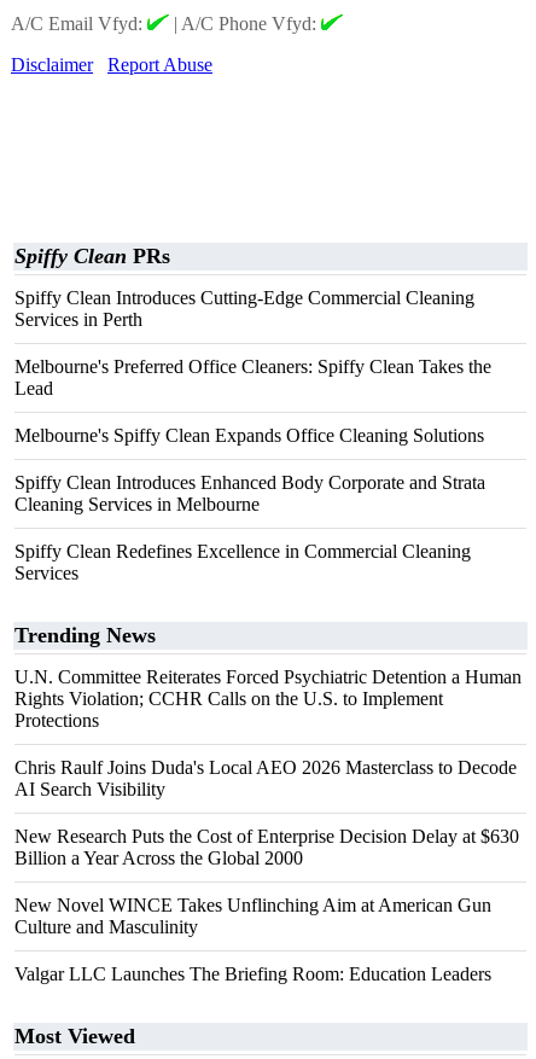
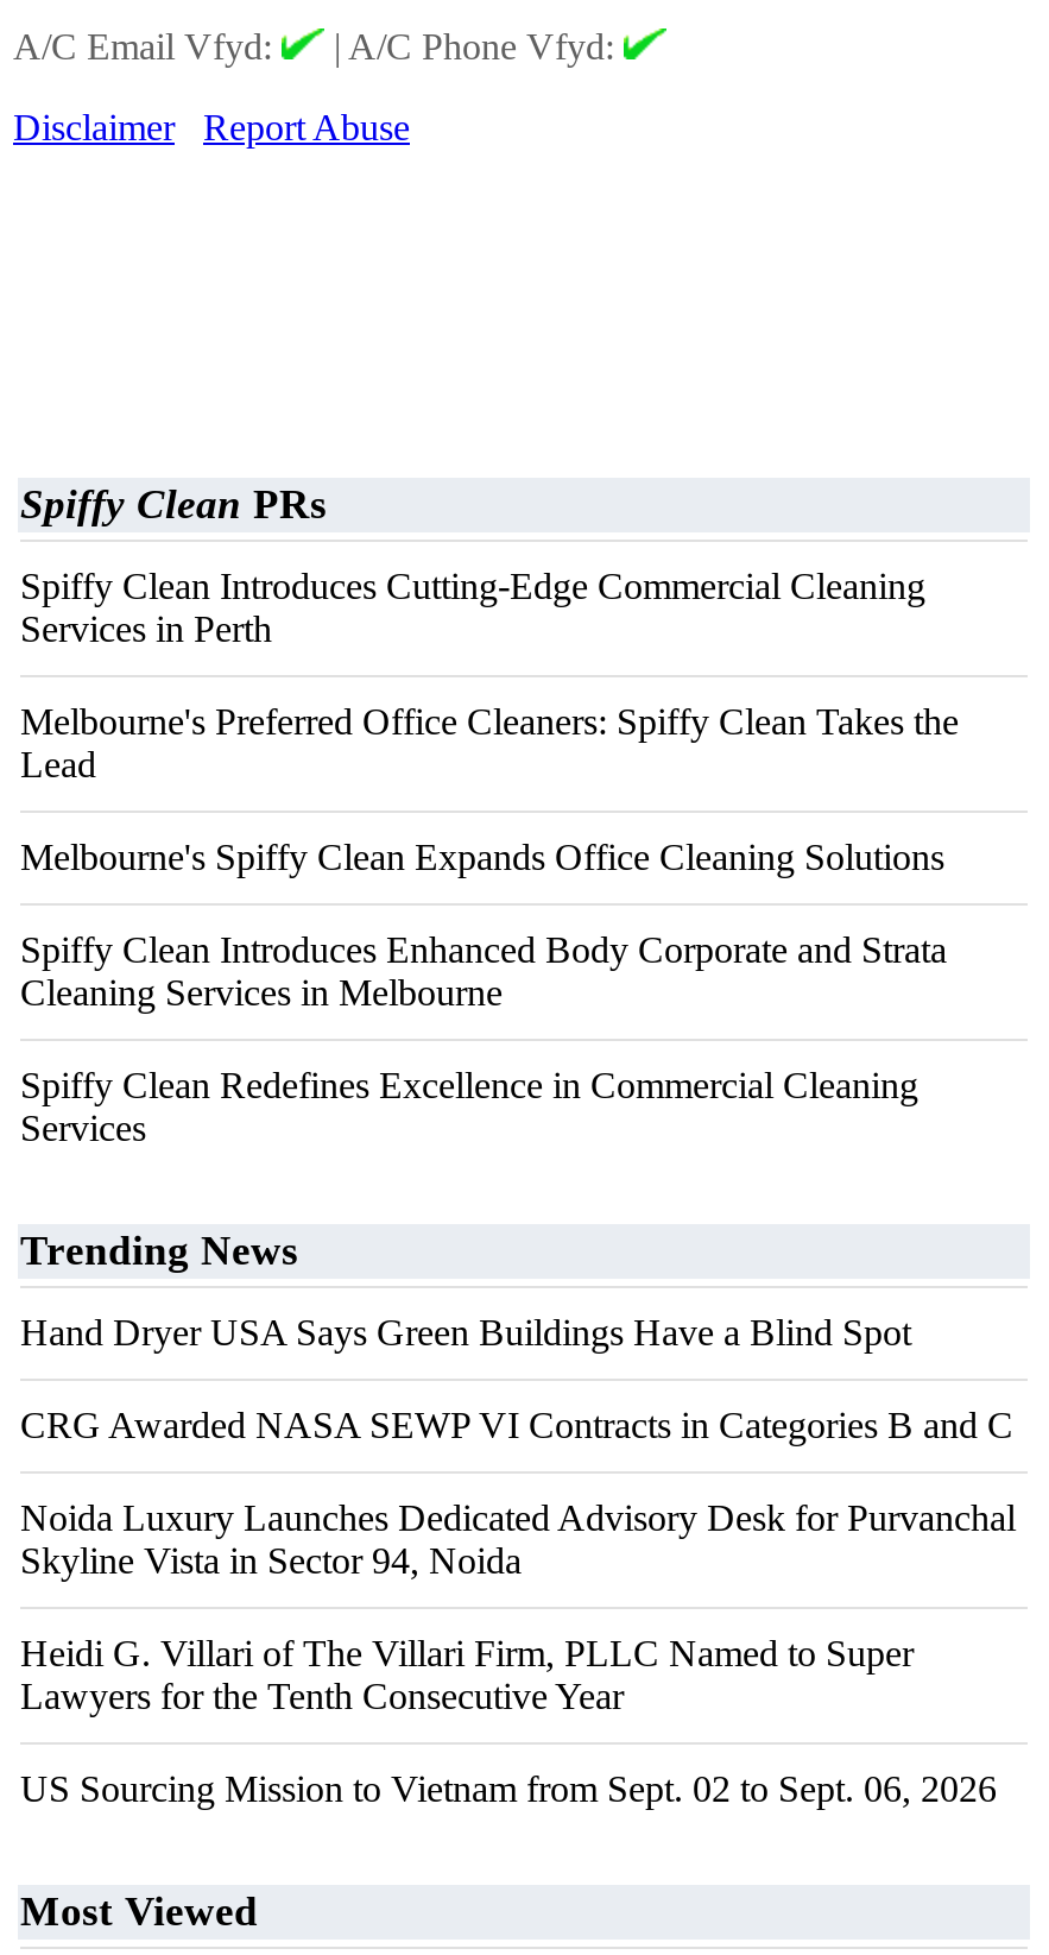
[14,667,522,731] U.N. Committee Reiterates Forced Psychiatric Detention a Human | Rights Violation; CCHR Calls on the U.S. to Implement | Protections -> [20,1312,911,1352] Hand Dryer USA Says Green Buildings Have a Blind Spot
[14,757,517,799] Chris Raulf Joins Duda's Local AEO 2026 Masterclass to Decode | AI Search Visibility -> [20,1405,1013,1445] CRG Awarded NASA SEWP VI Contracts in Categories B and C
[14,826,519,868] New Research Puts the Cost of Enterprise Decision Delay at $630 | Billion a Year Across the Global 2000 -> [20,1497,1016,1581] Noida Luxury Launches Dedicated Advisory Desk for Purvanchal | Skyline Vista in Sector 94, Noida
[14,895,491,937] New Novel WINCE Takes Unflinching Aim at American Gun | Culture and Masculinity -> [20,1633,914,1716] Heidi G. Villari of The Villari Firm, PLLC Named to Super | Lawyers for the Tenth Consecutive Year
[14,964,491,984] Valgar LLC Launches The Briefing Room: Education Leaders -> [20,1768,997,1809] US Sourcing Mission to Vietnam from Sept. 02 to Sept. 06, 2026

